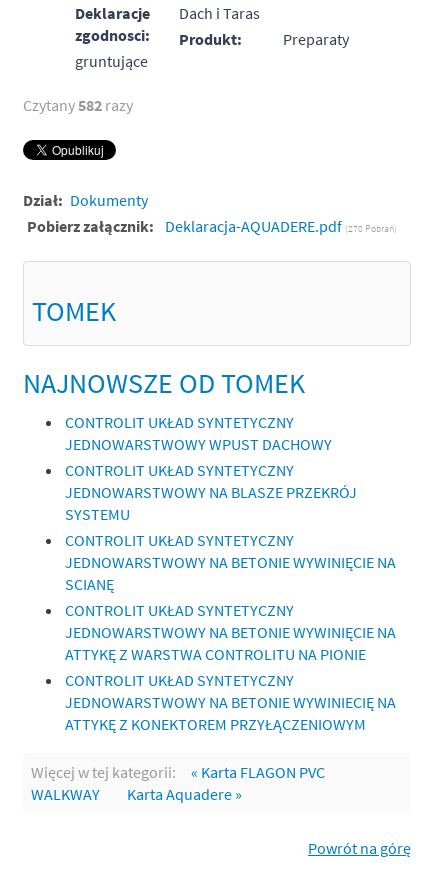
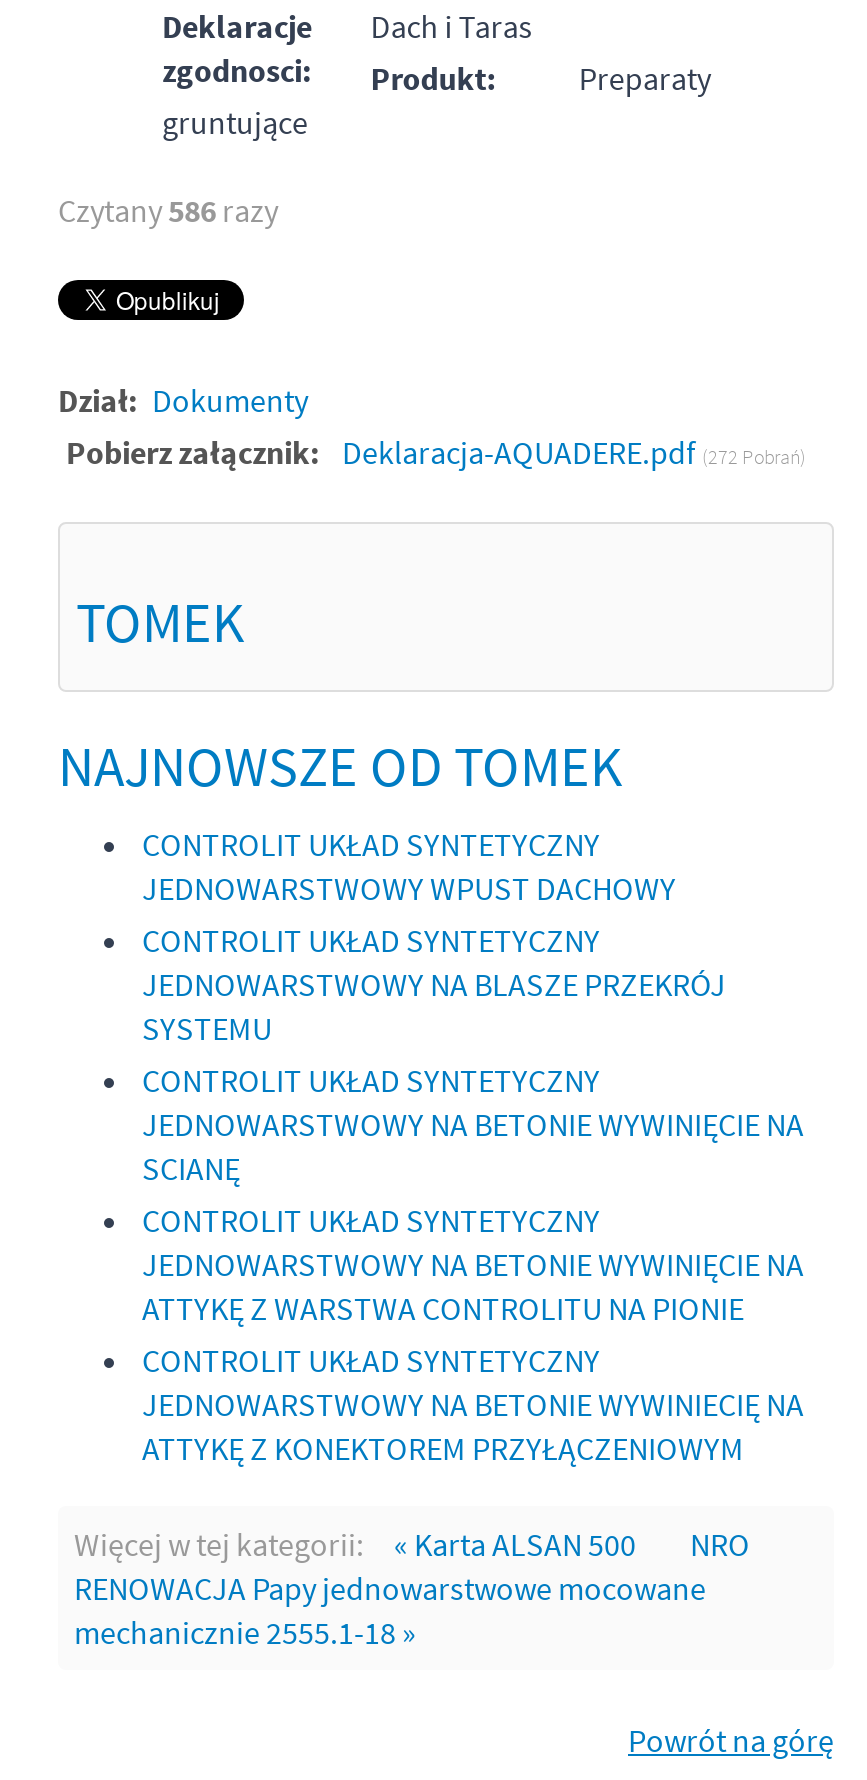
[23,95,133,115] Czytany582 razy -> [58,190,278,230] Czytany586 razy
[27,216,397,236] Pobierz załącznik: Deklaracja-AQUADERE.pdf (270 Pobrań) -> [66,432,806,472] Pobierz załącznik: Deklaracja-AQUADERE.pdf (272 Pobrań)
[31,762,325,804] « Karta FLAGON PVC | WALKWAY | Karta Aquadere » -> [74,1524,750,1652] « Karta ALSAN 500 | NRO | RENOWACJA Papy jednowarstwowe mocowane | mechanicznie 2555.1-18 »

